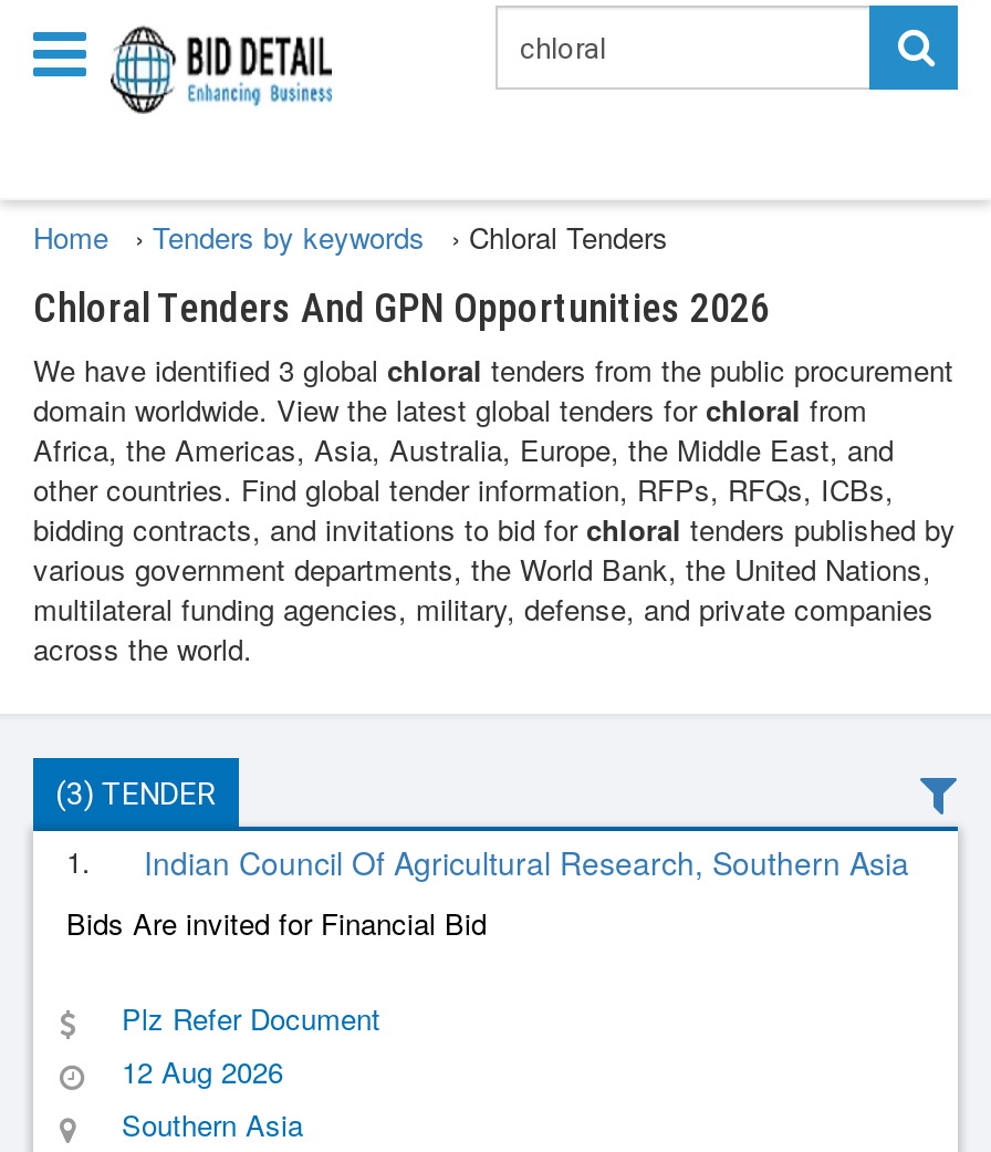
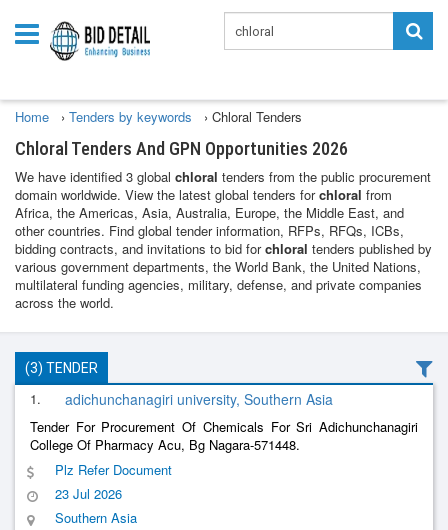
[66,840,909,944] Indian Council Of Agricultural Research, Southern Asia | Bids Are invited for Financial Bid -> [30,389,418,454] adichunchanagiri university, Southern Asia | Tender For Procurement Of Chemicals For Sri Adichunchanagiri | College Of Pharmacy Acu, Bg Nagara-571448.
[122,1050,283,1092] 12 Aug 2026 -> [55,484,122,503] 23 Jul 2026

